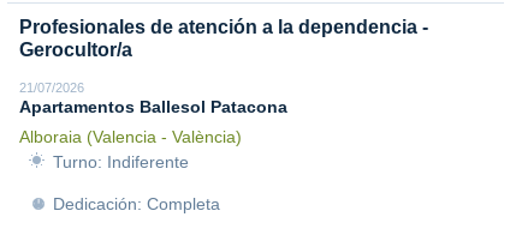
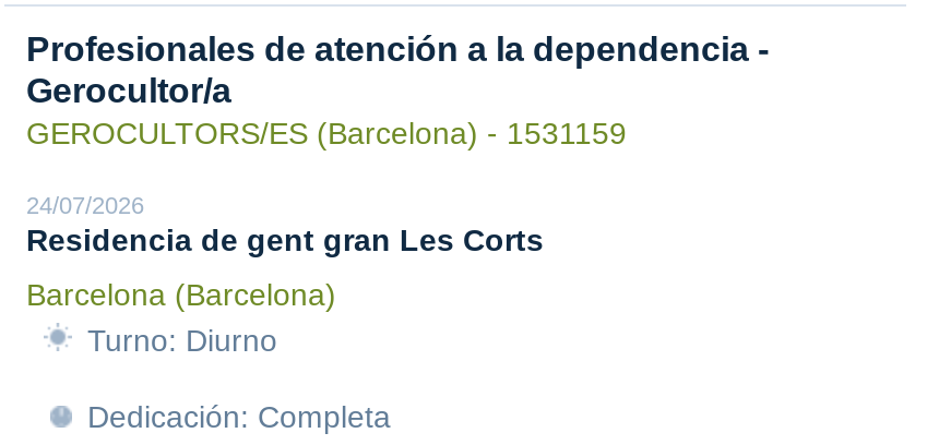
[19,80,287,171] 21/07/2026 | Apartamentos Ballesol Patacona | Alboraia (Valencia - València) | Turno: Indiferente -> [26,116,627,358] GEROCULTORS/ES (Barcelona) - 1531159 | 24/07/2026 | Residencia de gent gran Les Corts | Barcelona (Barcelona) | Turno: Diurno

